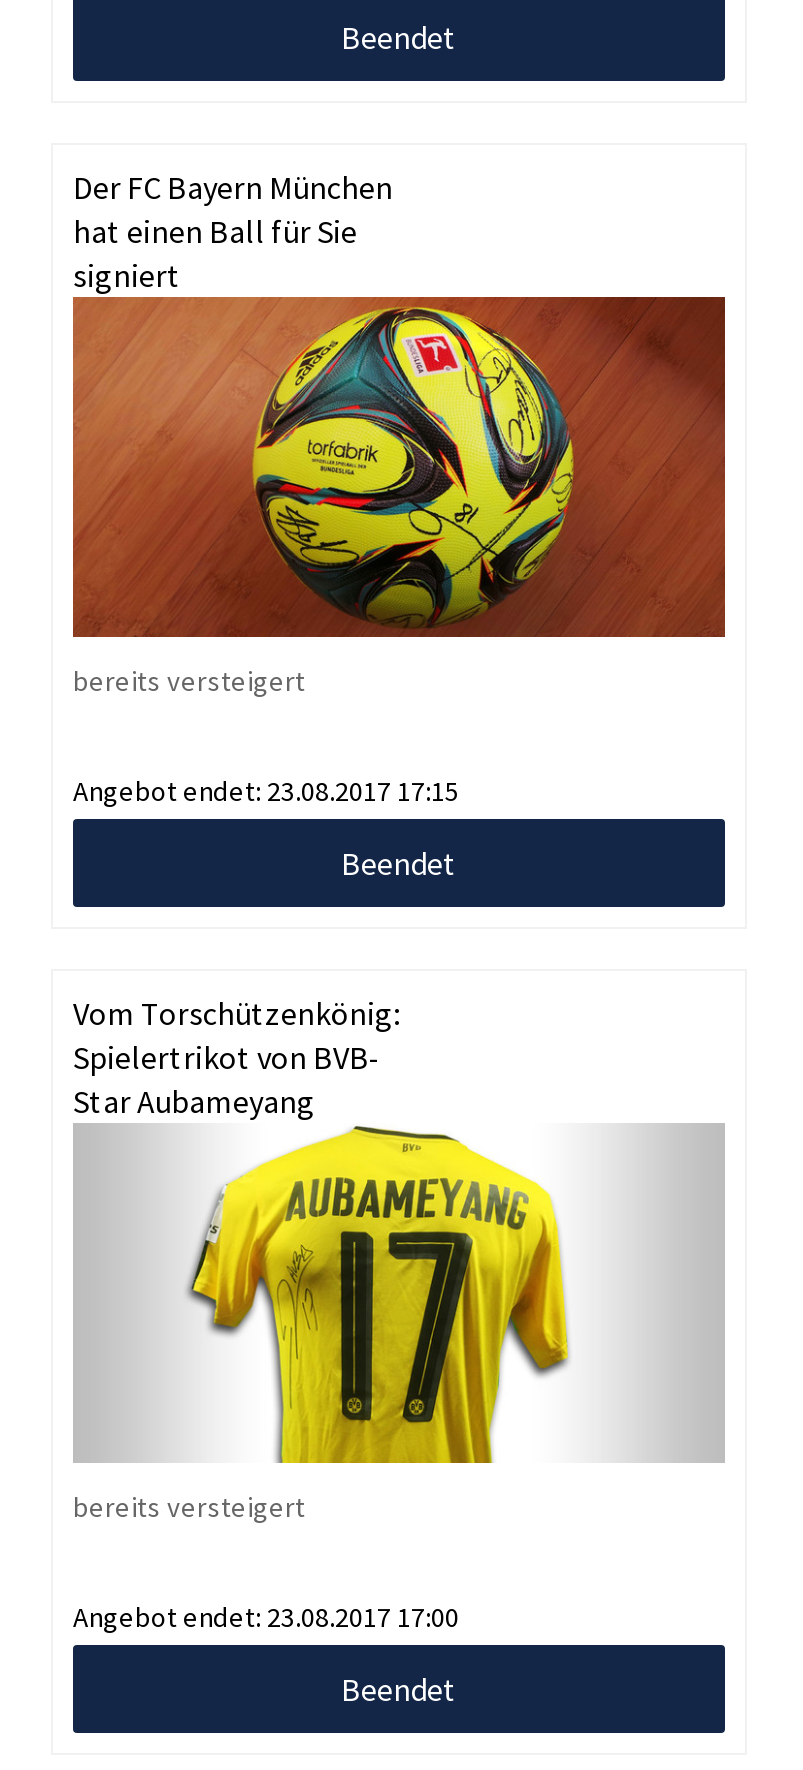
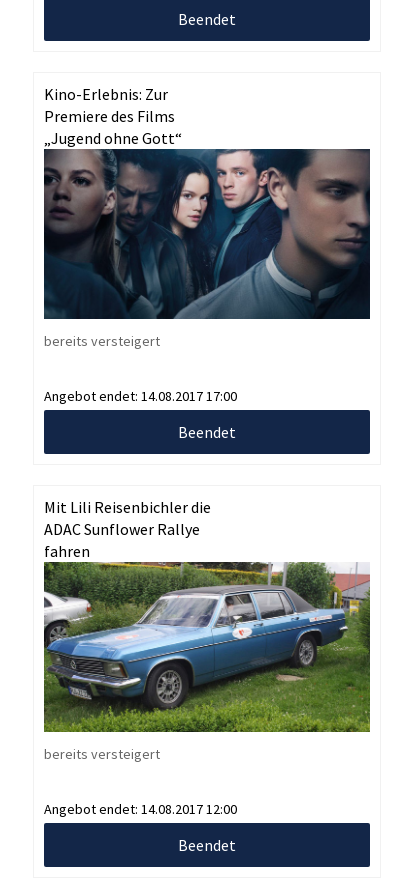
[73,166,393,294] Der FC Bayern München | hat einen Ball für Sie | signiert -> [44,83,182,147] Kino-Erlebnis: Zur | Premiere des Films | „Jugend ohne Gott“
[71,295,727,639] [image] -> [43,148,371,320] [image]
[73,773,459,809] Angebot endet: 23.08.2017 17:15 -> [44,387,237,405] Angebot endet: 14.08.2017 17:00
[73,993,399,1121] Vom Torschützenkönig: | Spielertrikot von BVB- | Star Aubameyang -> [44,497,211,561] Mit Lili Reisenbichler die | ADAC Sunflower Rallye | fahren
[75,1123,725,1465] [image] -> [44,561,370,733] [image]
[73,1599,459,1635] Angebot endet: 23.08.2017 17:00 -> [44,800,237,818] Angebot endet: 14.08.2017 12:00

